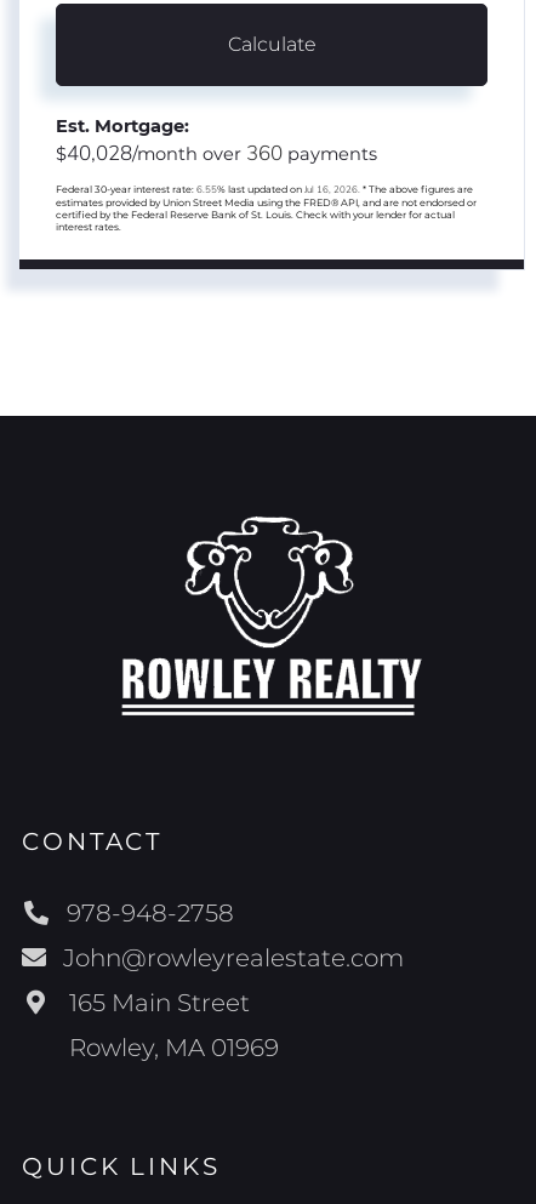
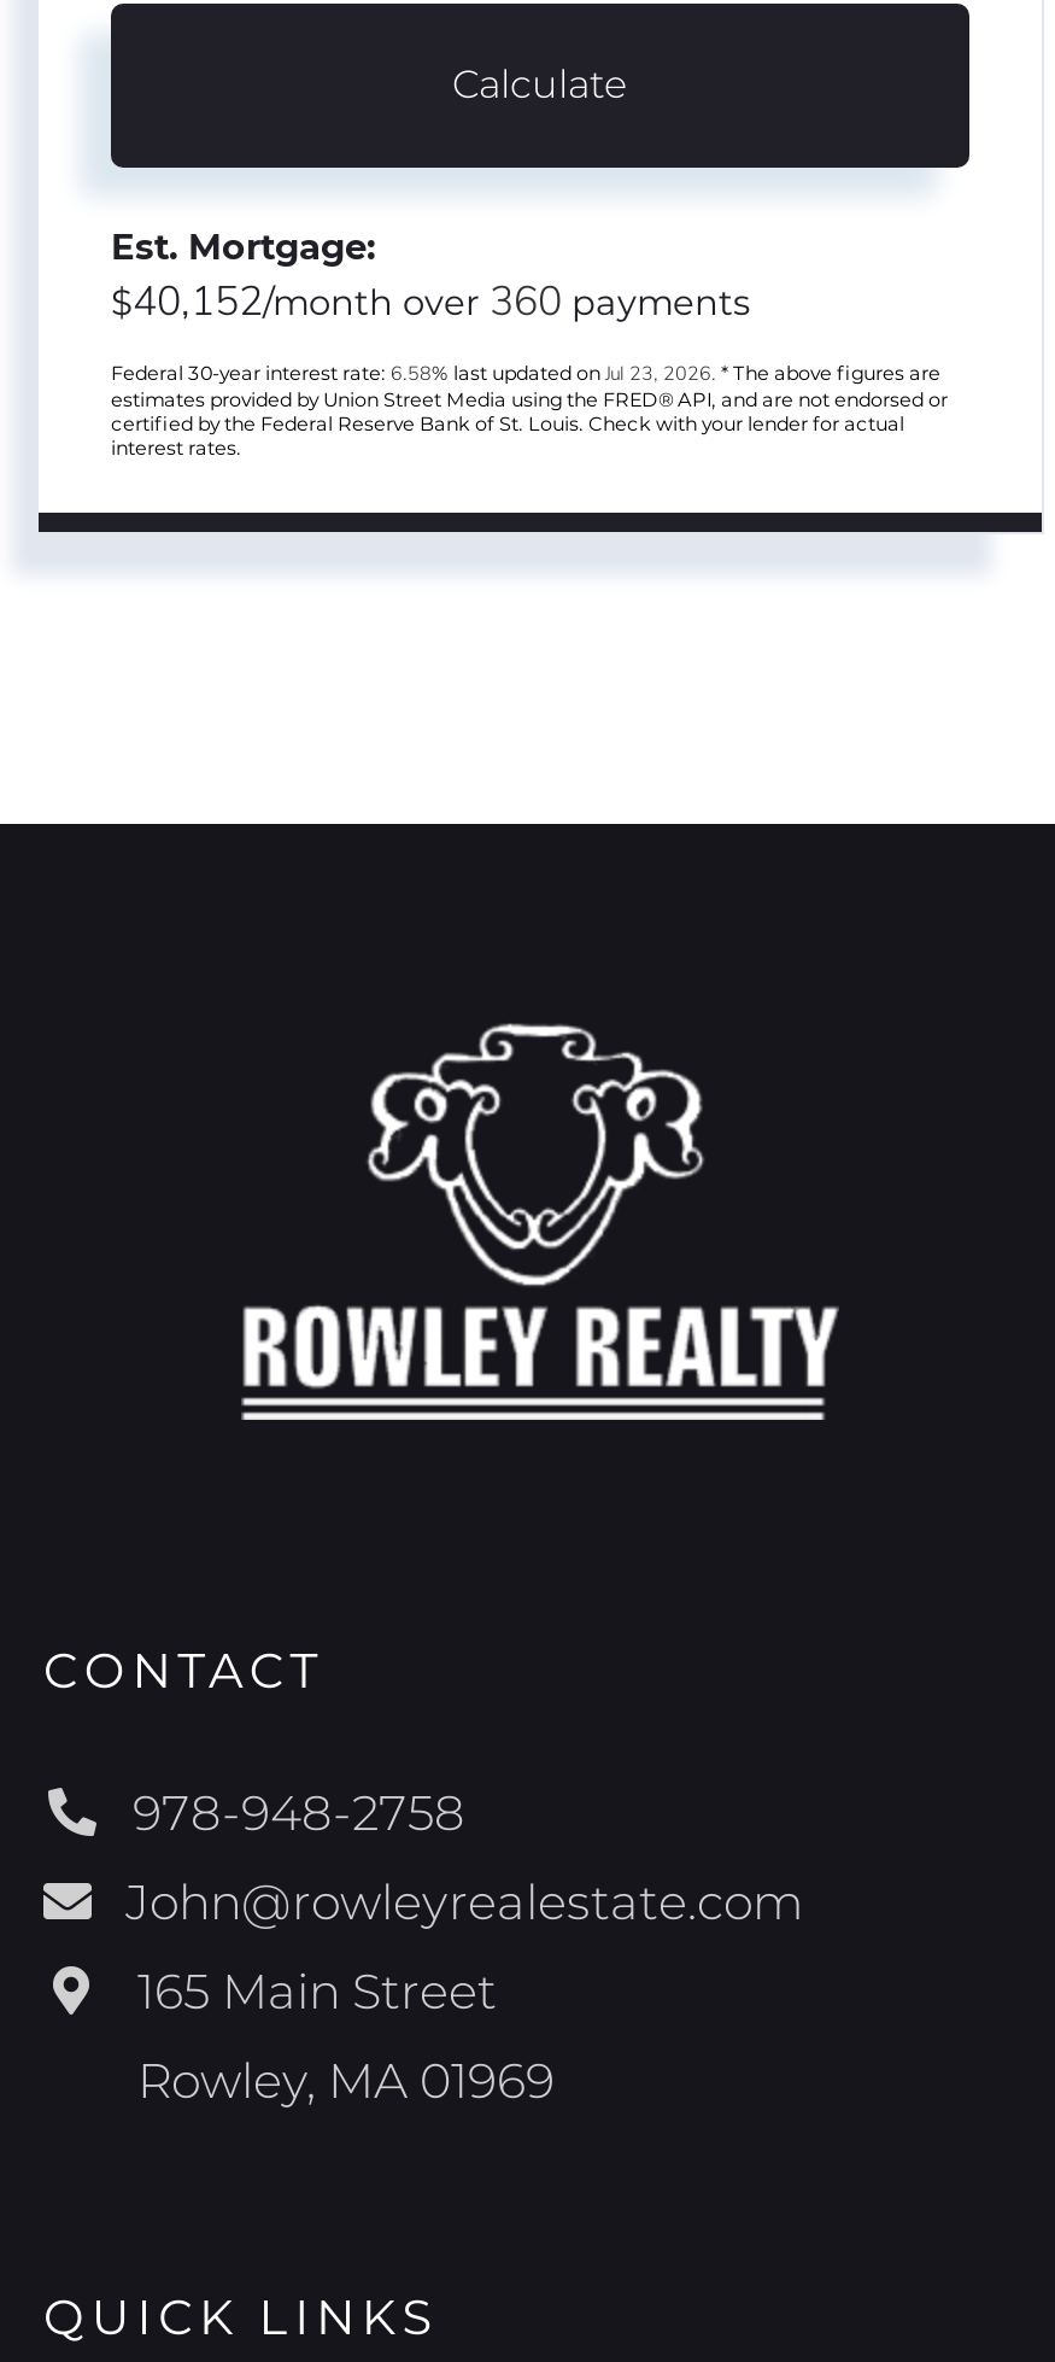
[56,140,377,168] $40,028/month over 360 payments -> [111,275,750,330] $40,152/month over 360 payments
[56,184,473,197] Federal 30-year interest rate: 6.55% last updated on Jul 16, 2026. * The above figures are -> [111,362,940,388] Federal 30-year interest rate: 6.58% last updated on Jul 23, 2026. * The above figures are

